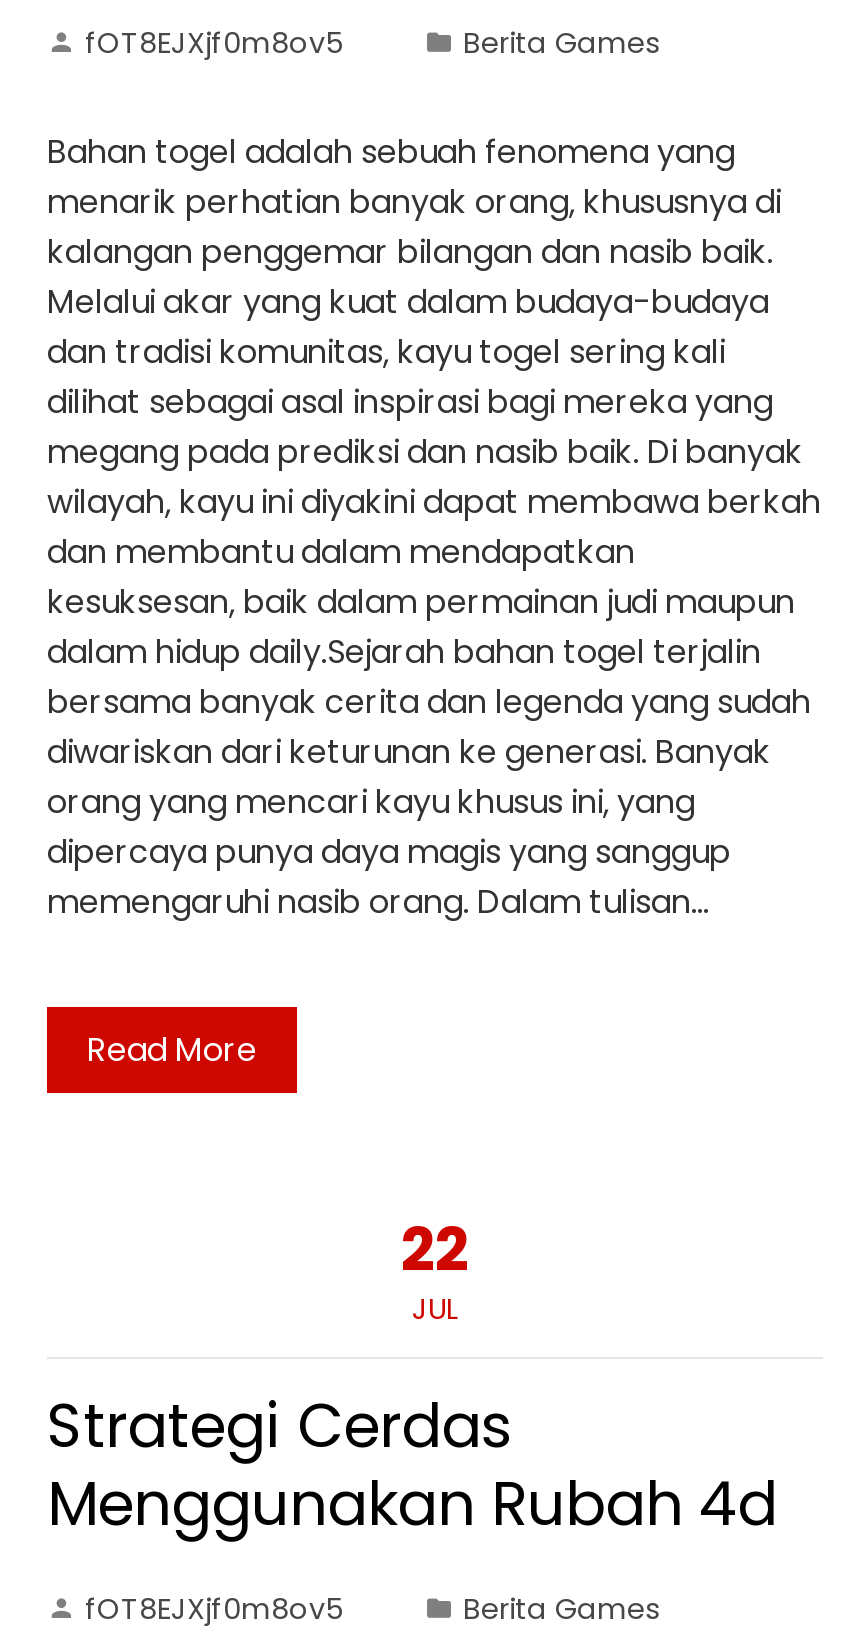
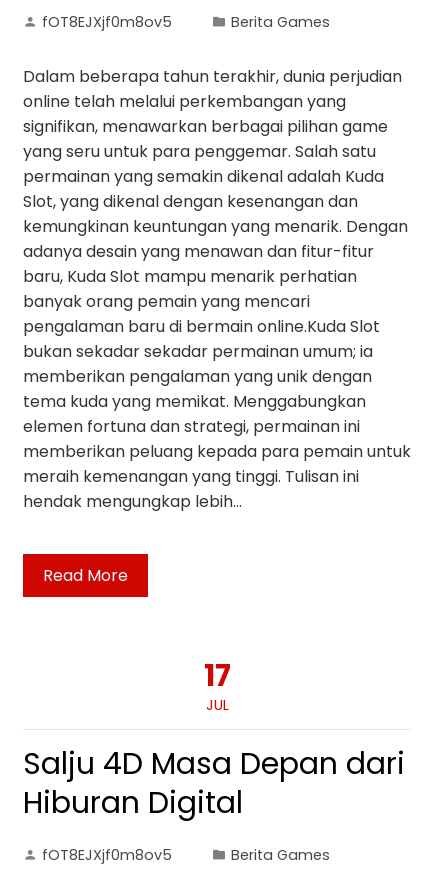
[47,129,821,925] Bahan togel adalah sebuah fenomena yang | menarik perhatian banyak orang, khususnya di | kalangan penggemar bilangan dan nasib baik. | Melalui akar yang kuat dalam budaya-budaya | dan tradisi komunitas, kayu togel sering kali | dilihat sebagai asal inspirasi bagi mereka yang | megang pada prediksi dan nasib baik. Di banyak | wilayah, kayu ini diyakini dapat membawa berkah | dan membantu dalam mendapatkan | kesuksesan, baik dalam permainan judi maupun | dalam hidup daily.Sejarah bahan togel terjalin | bersama banyak cerita dan legenda yang sudah | diwariskan dari keturunan ke generasi. Banyak | orang yang mencari kayu khusus ini, yang | dipercaya punya daya magis yang sanggup | memengaruhi nasib orang. Dalam tulisan… -> [23,65,411,513] Dalam beberapa tahun terakhir, dunia perjudian | online telah melalui perkembangan yang | signifikan, menawarkan berbagai pilihan game | yang seru untuk para penggemar. Salah satu | permainan yang semakin dikenal adalah Kuda | Slot, yang dikenal dengan kesenangan dan | kemungkinan keuntungan yang menarik. Dengan | adanya desain yang menawan dan fitur-fitur | baru, Kuda Slot mampu menarik perhatian | banyak orang pemain yang mencari | pengalaman baru di bermain online.Kuda Slot | bukan sekadar sekadar permainan umum; ia | memberikan pengalaman yang unik dengan | tema kuda yang memikat. Menggabungkan | elemen fortuna dan strategi, permainan ini | memberikan peluang kepada para pemain untuk | meraih kemenangan yang tinggi. Tulisan ini | hendak mengungkap lebih…
[401,1209,469,1293] 22 -> [203,655,230,697] 17
[47,1385,777,1547] Strategi Cerdas | Menggunakan Rubah 4d -> [23,743,405,824] Salju 4D Masa Depan dari | Hiburan Digital

